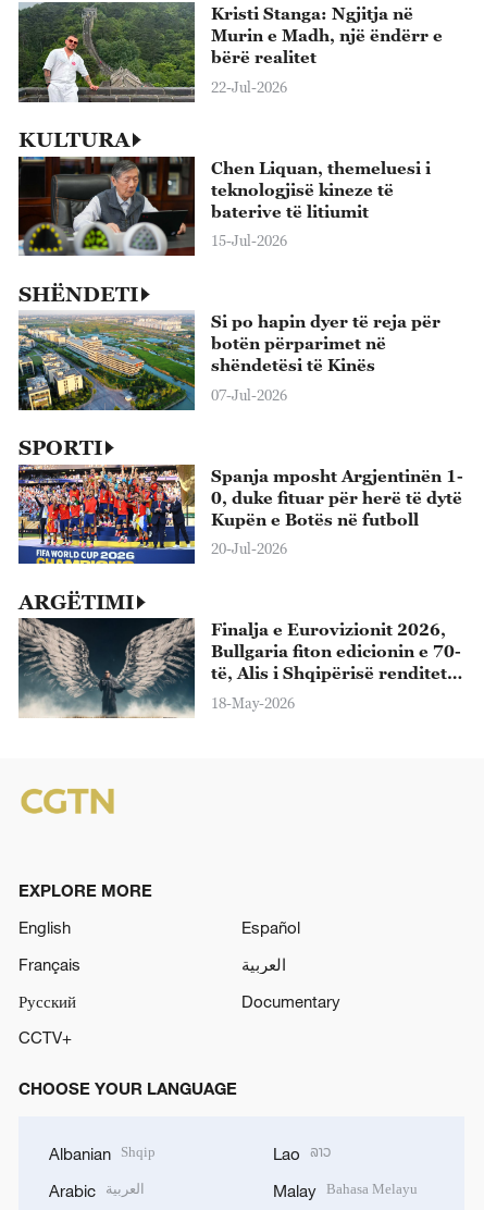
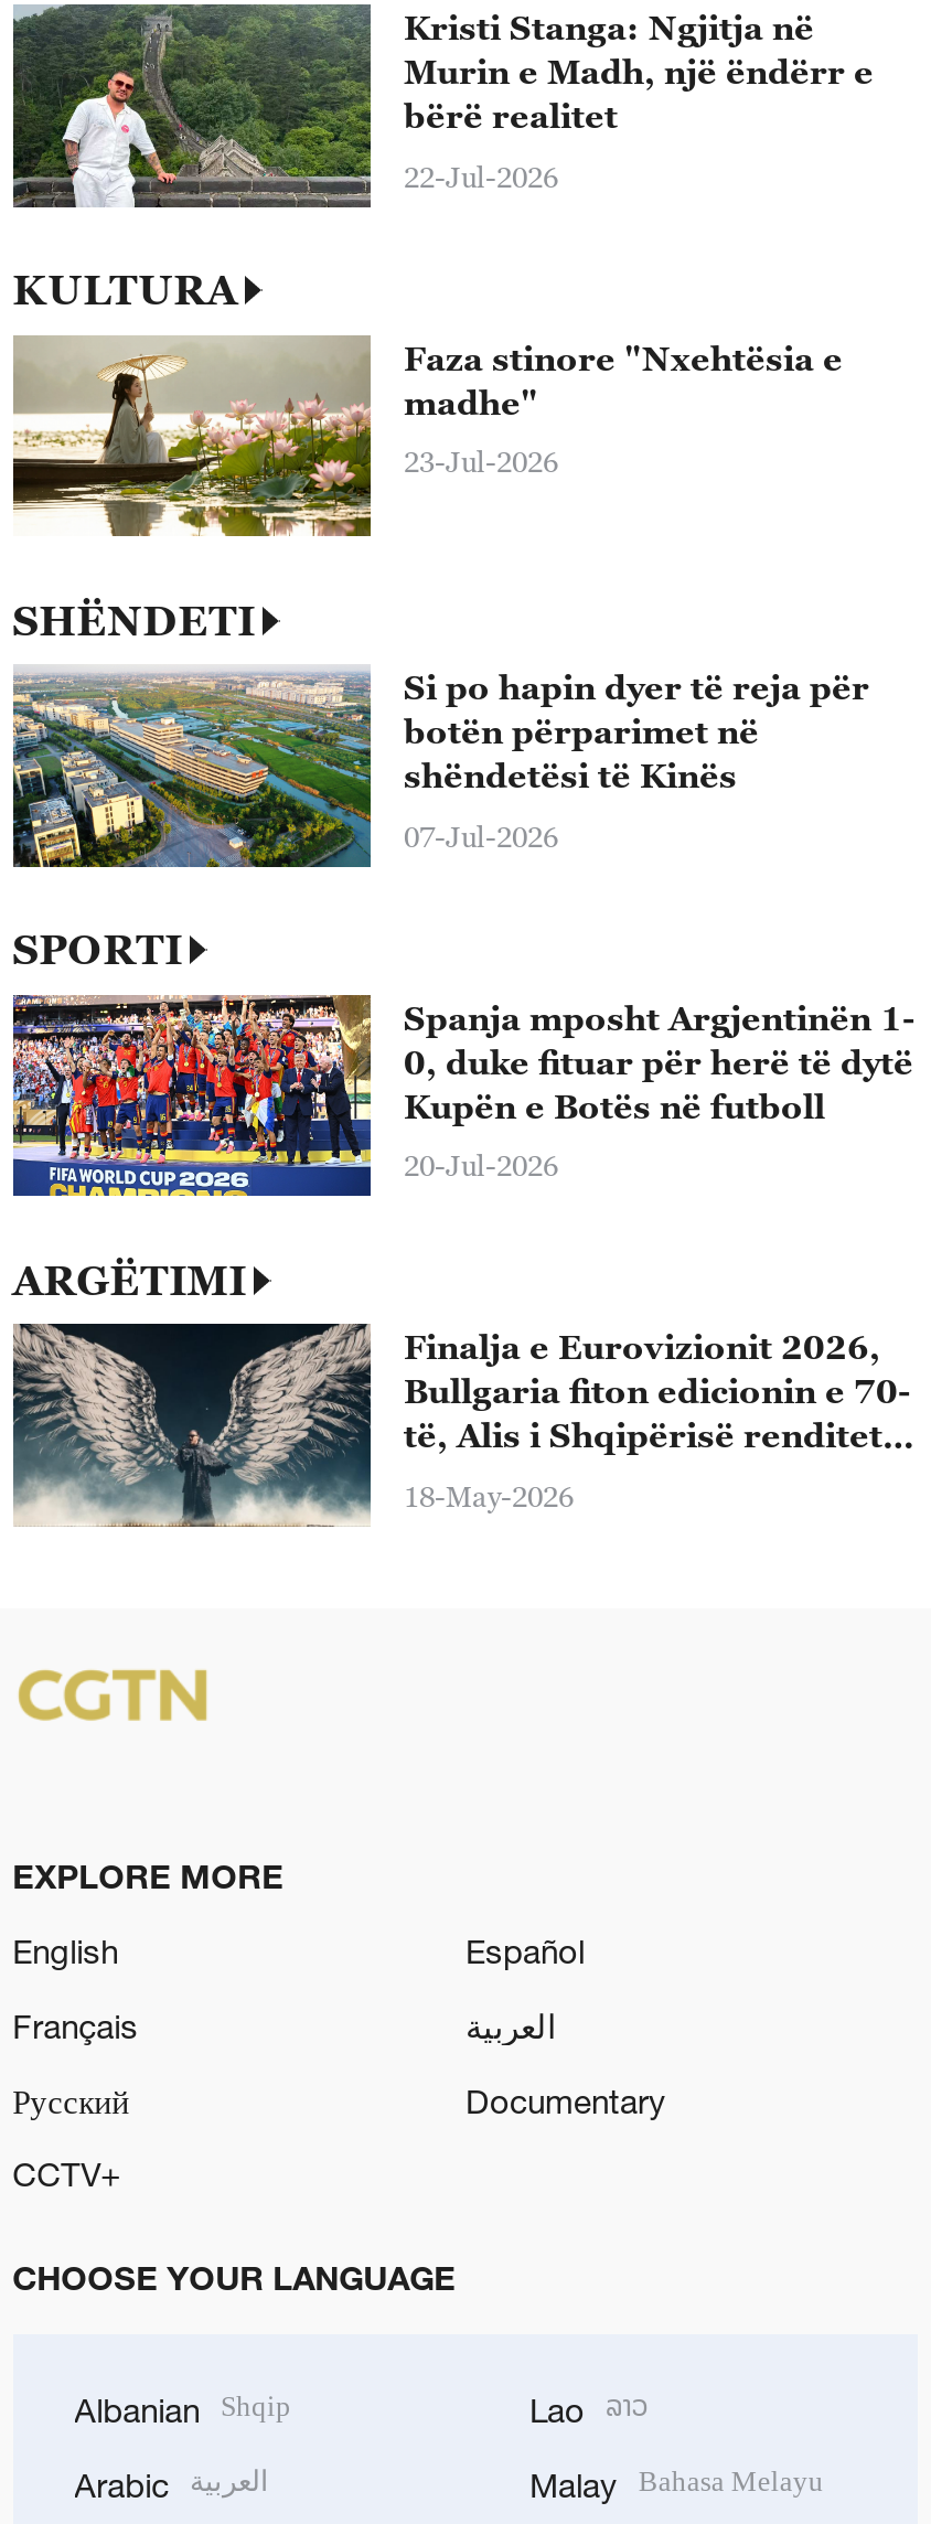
[17,156,431,257] [image] | Chen Liquan, themeluesi i | teknologjisë kineze të | baterive të litiumit -> [11,333,843,538] [image] | Faza stinore "Nxehtësia e | madhe"
[211,232,287,250] 15-Jul-2026 -> [404,444,558,479] 23-Jul-2026

